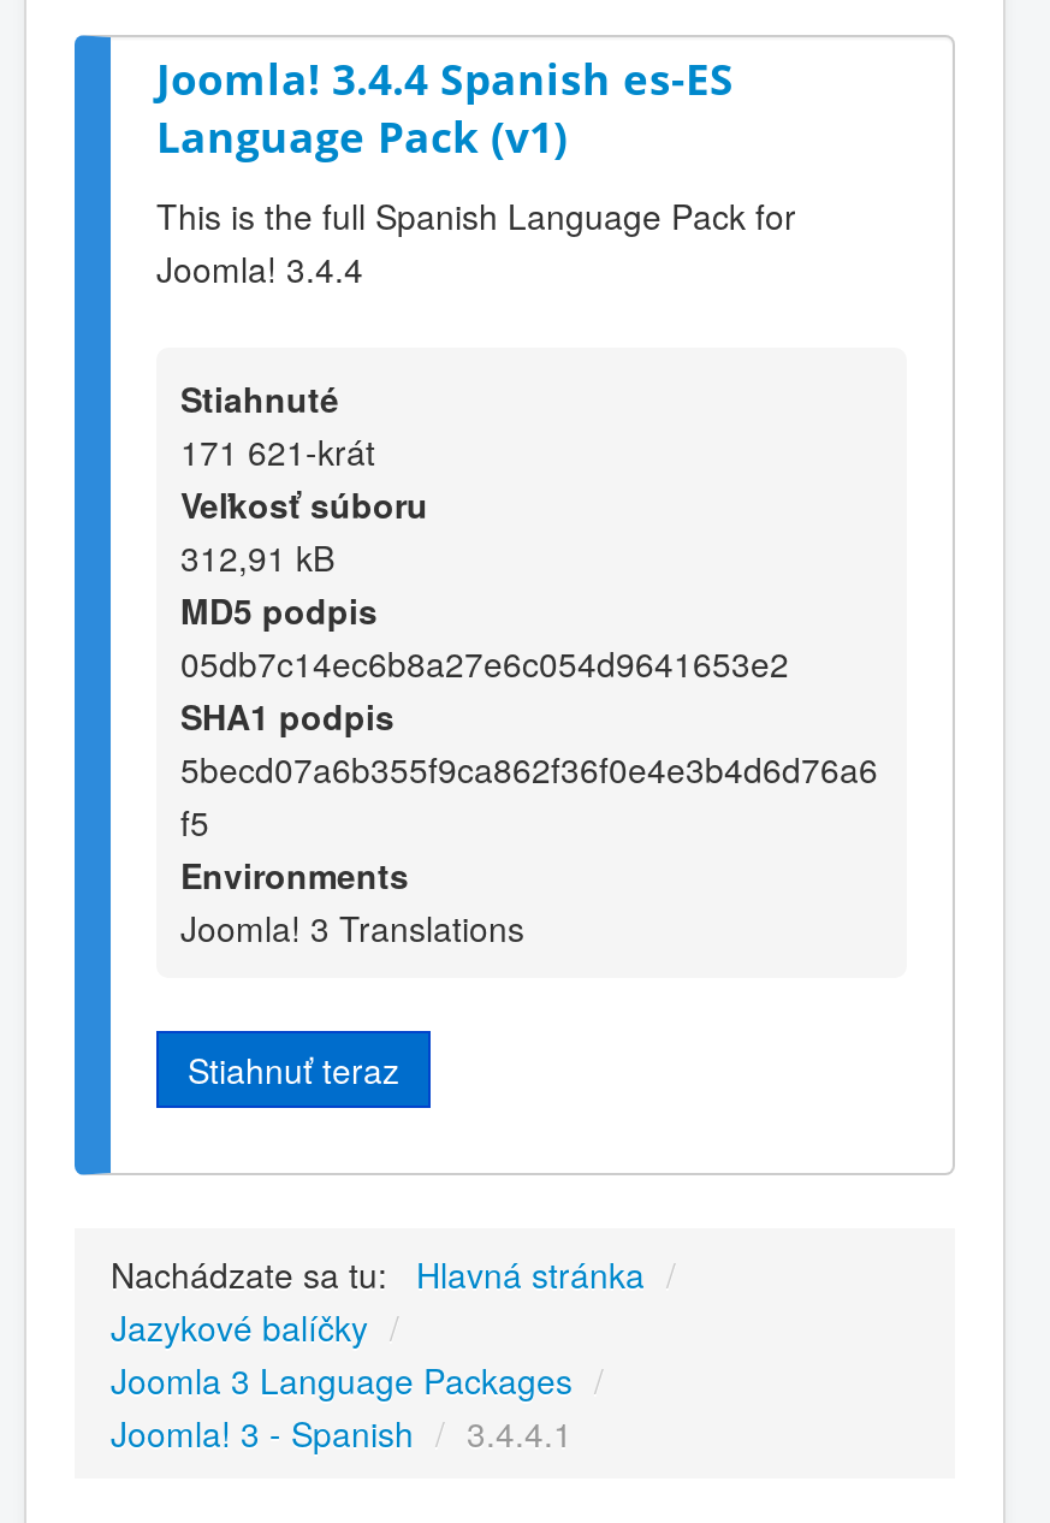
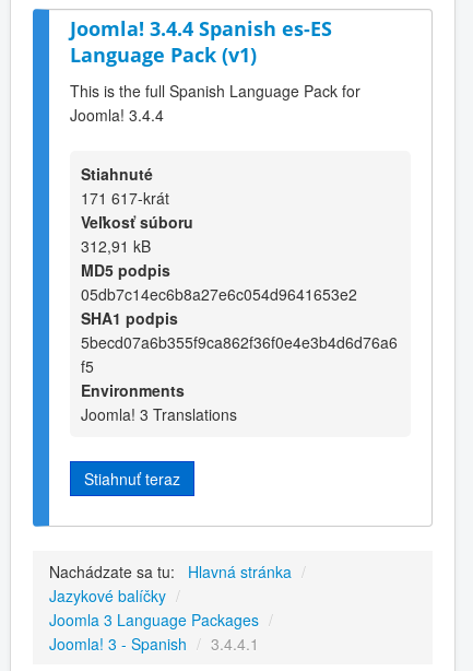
[180,427,375,475] 171 621-krát -> [81,187,169,209] 171 617-krát

